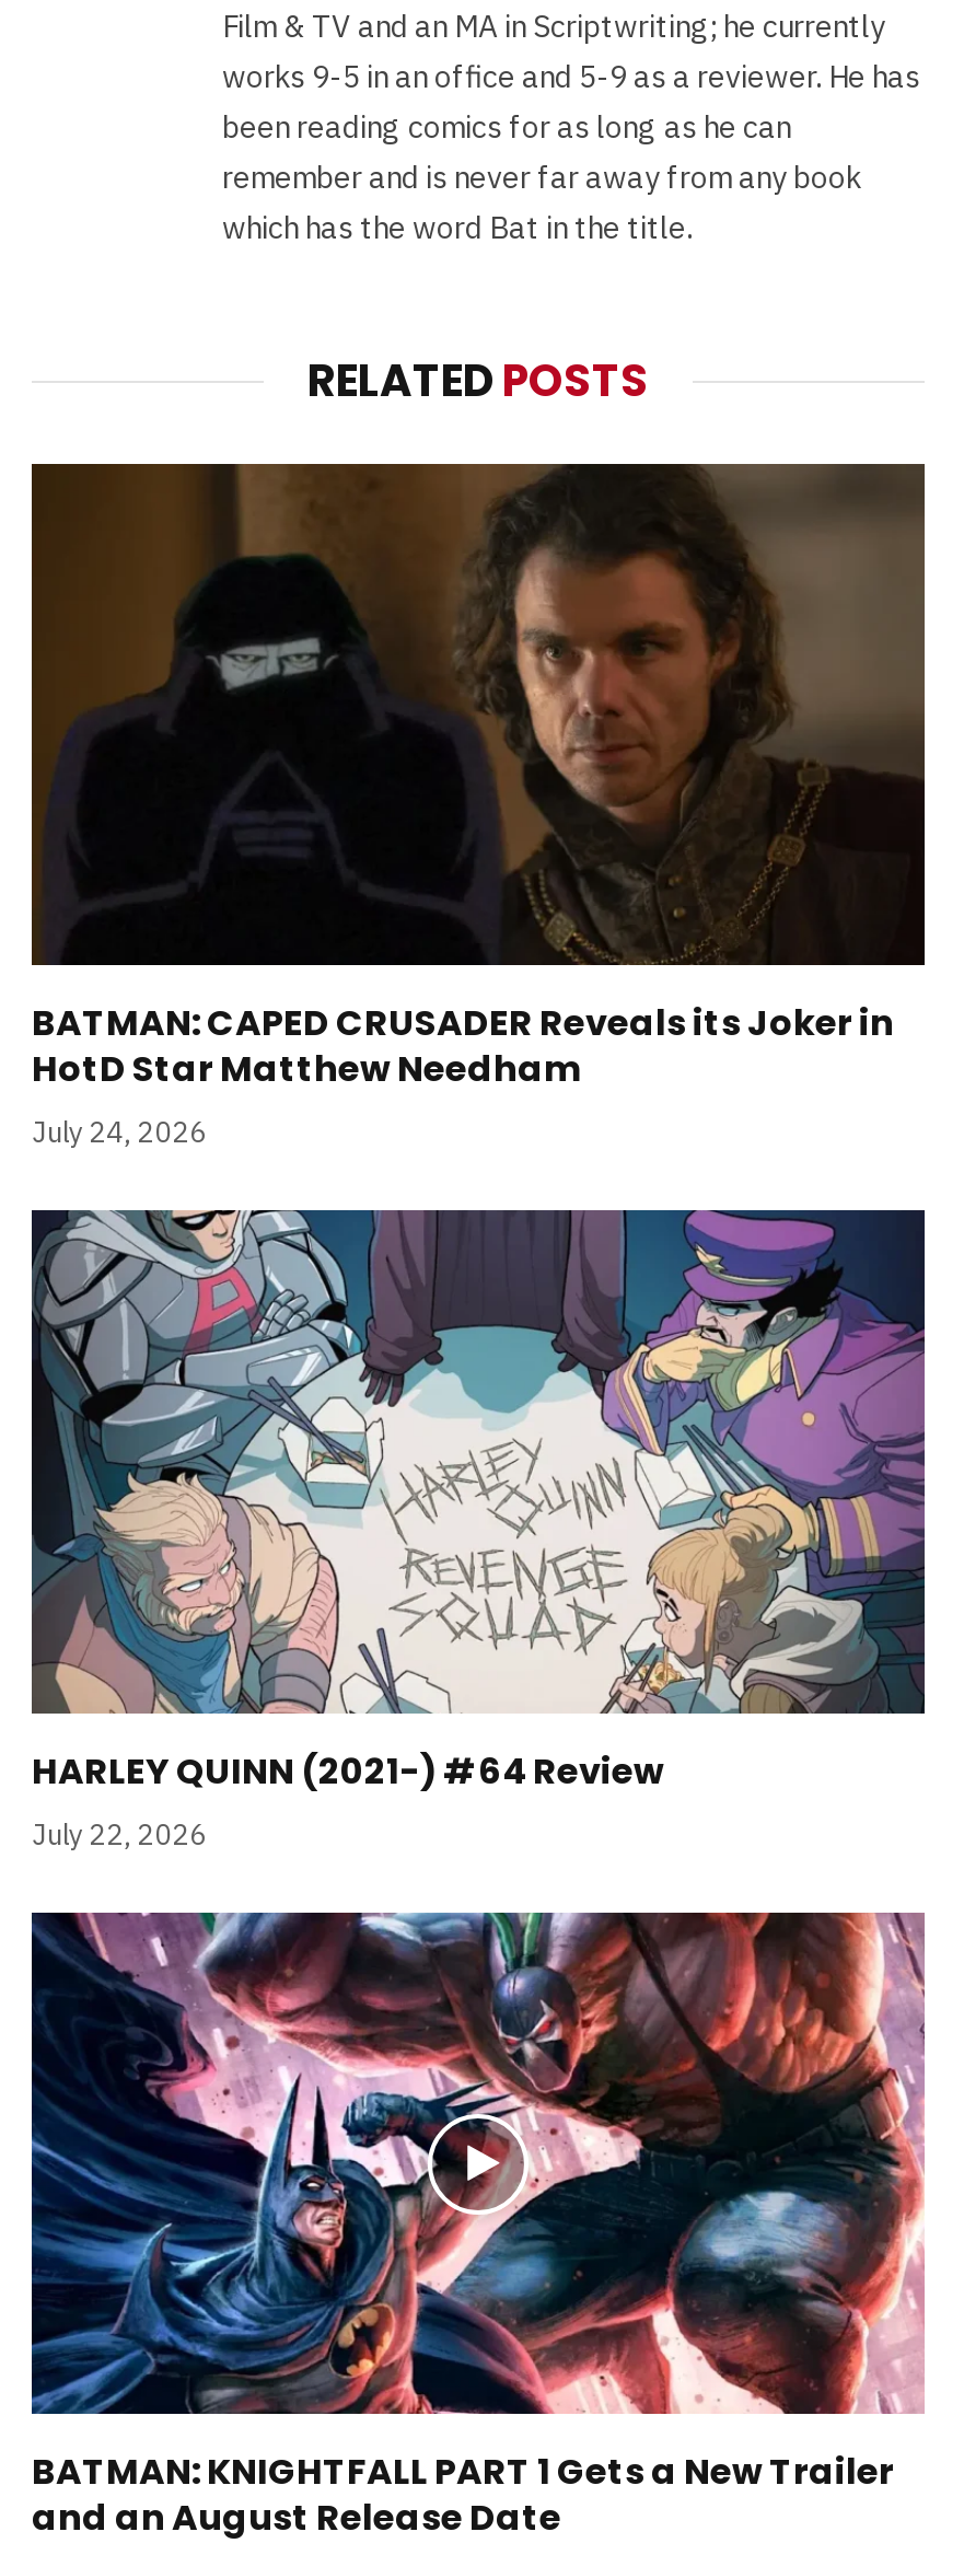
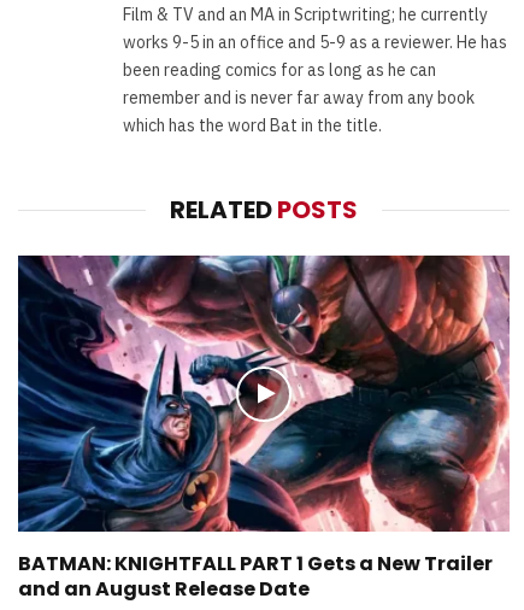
[30,462,927,1152] [image] | BATMAN: CAPED CRUSADER Reveals its Joker in | HotD Star Matthew Needham | July 24, 2026 -> none
[30,1208,927,1853] [image] | HARLEY QUINN (2021-) #64 Review | July 22, 2026 -> none

